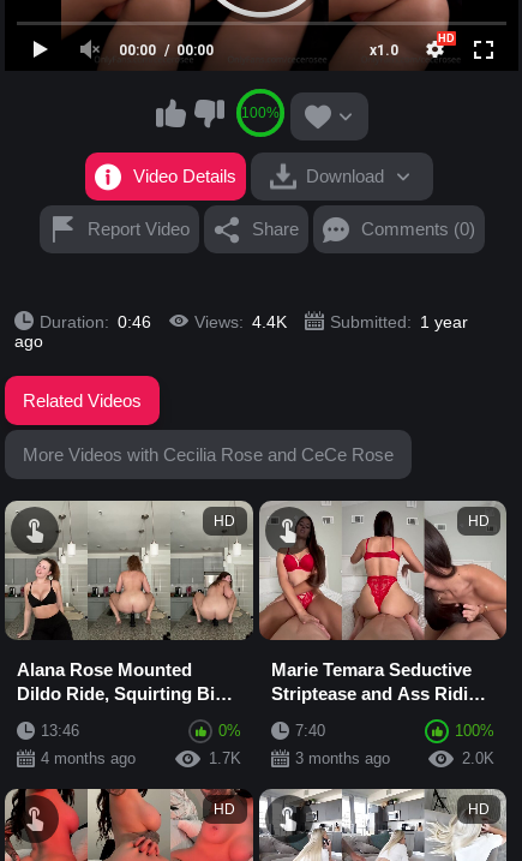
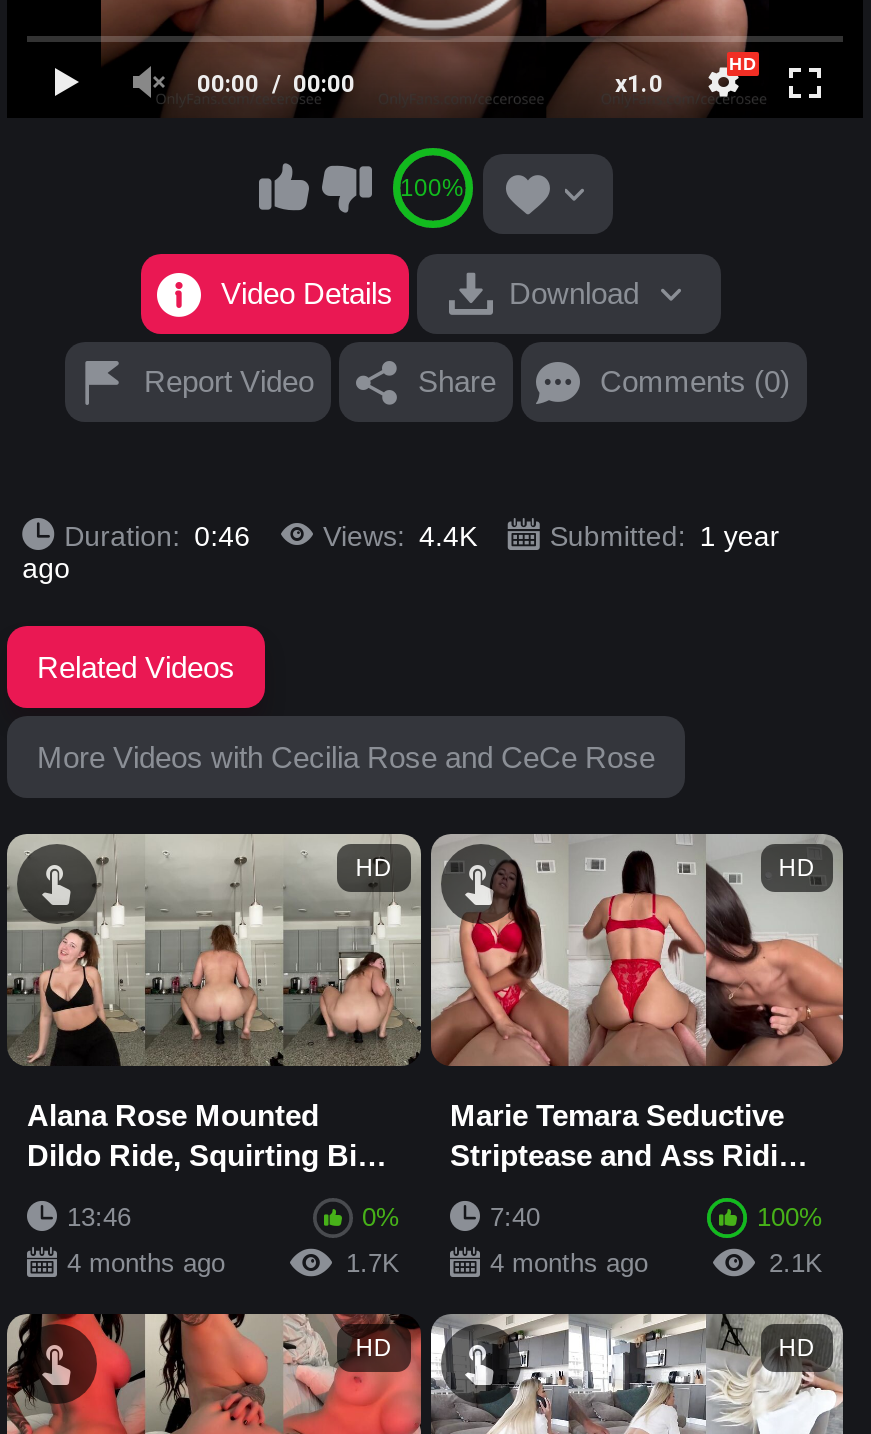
[295,749,494,767] 3 months ago | 2.0K -> [490,1248,823,1278] 4 months ago | 2.1K

